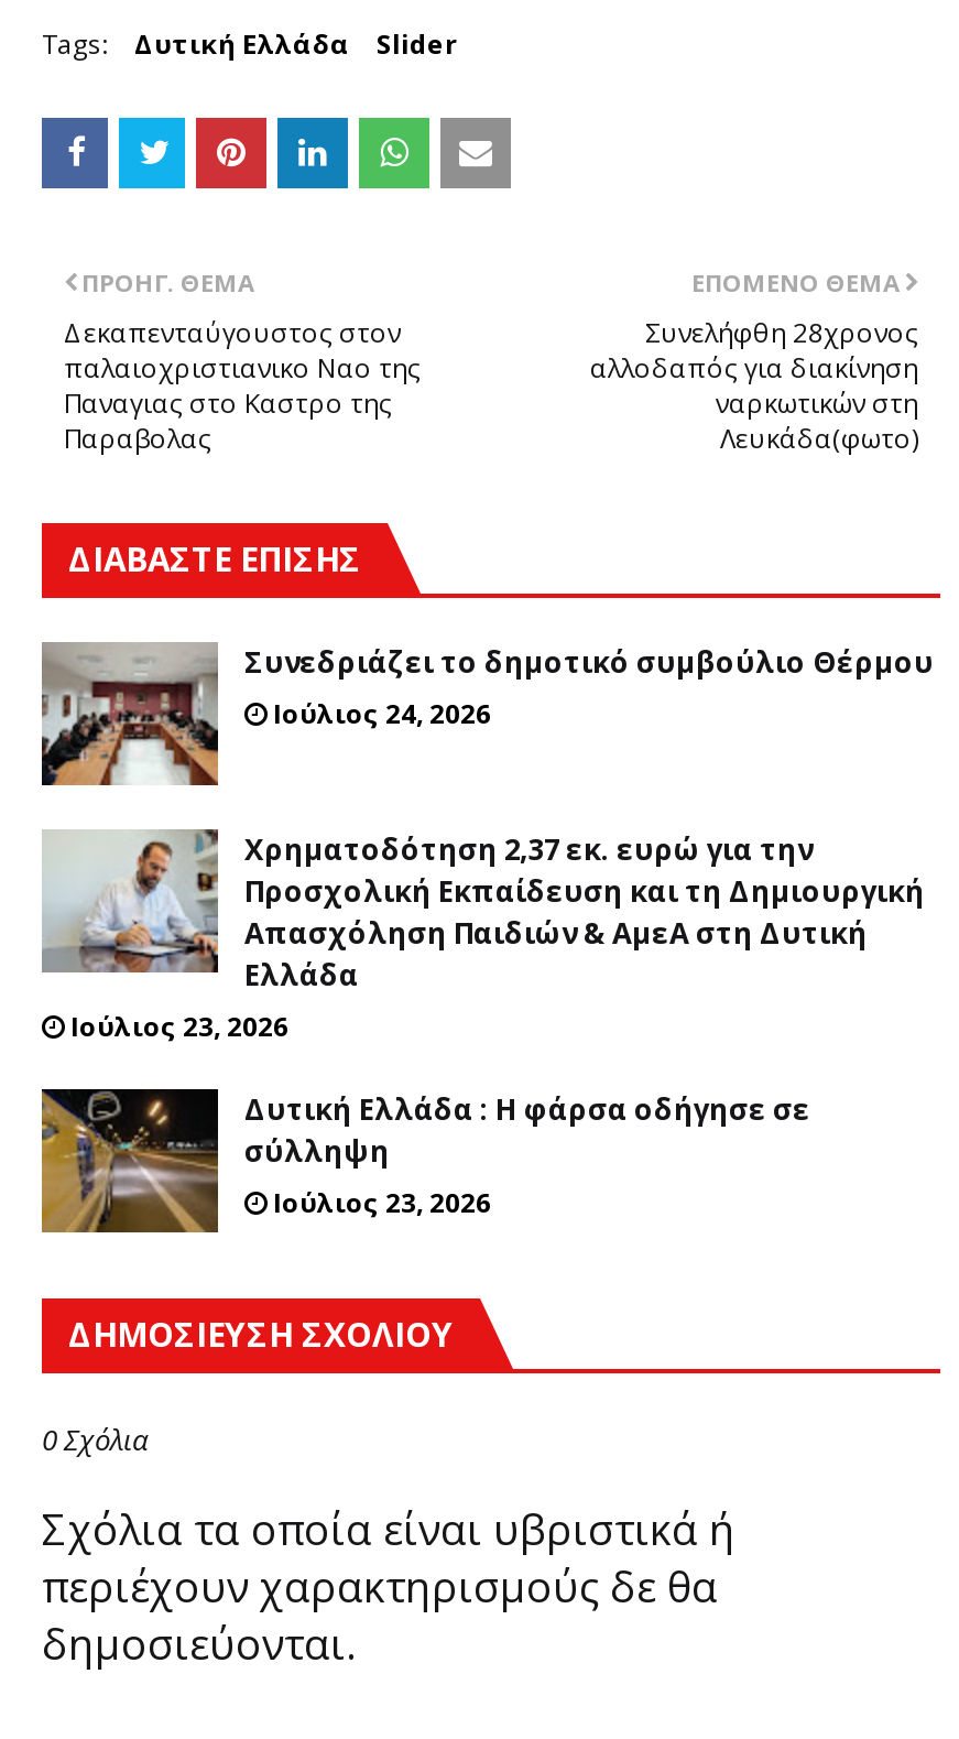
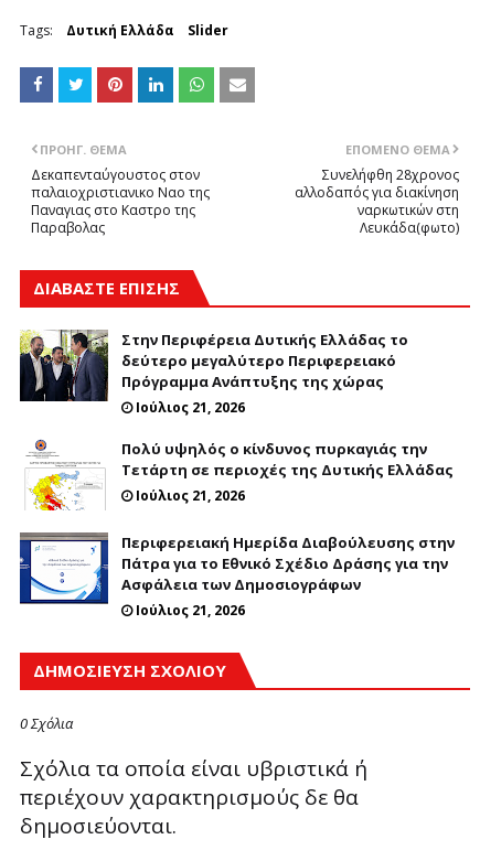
[40,642,934,787] [image] | Συνεδριάζει το δημοτικό συμβούλιο Θέρμου | Ιούλιος 24, 2026 -> [19,330,408,417] [image] | Στην Περιφέρεια Δυτικής Ελλάδας το | δεύτερο μεγαλύτερο Περιφερειακό | Πρόγραμμα Ανάπτυξης της χώρας | Ιούλιος 21, 2026
[40,827,925,1046] [image] | Χρηματοδότηση 2,37 εκ. ευρώ για την | Προσχολική Εκπαίδευση και τη Δημιουργική | Απασχόληση Παιδιών & ΑμεΑ στη Δυτική | Ελλάδα | Ιούλιος 23, 2026 -> [20,423,454,505] [image] | Πολύ υψηλός ο κίνδυνος πυρκαγιάς την | Τετάρτη σε περιοχές της Δυτικής Ελλάδας | Ιούλιος 21, 2026
[40,1063,810,1235] [image] | Δυτική Ελλάδα : Η φάρσα οδήγησε σε | σύλληψη | Ιούλιος 23, 2026 -> [19,533,455,620] [image] | Περιφερειακή Ημερίδα Διαβούλευσης στην | Πάτρα για το Εθνικό Σχέδιο Δράσης για την | Ασφάλεια των Δημοσιογράφων | Ιούλιος 21, 2026

